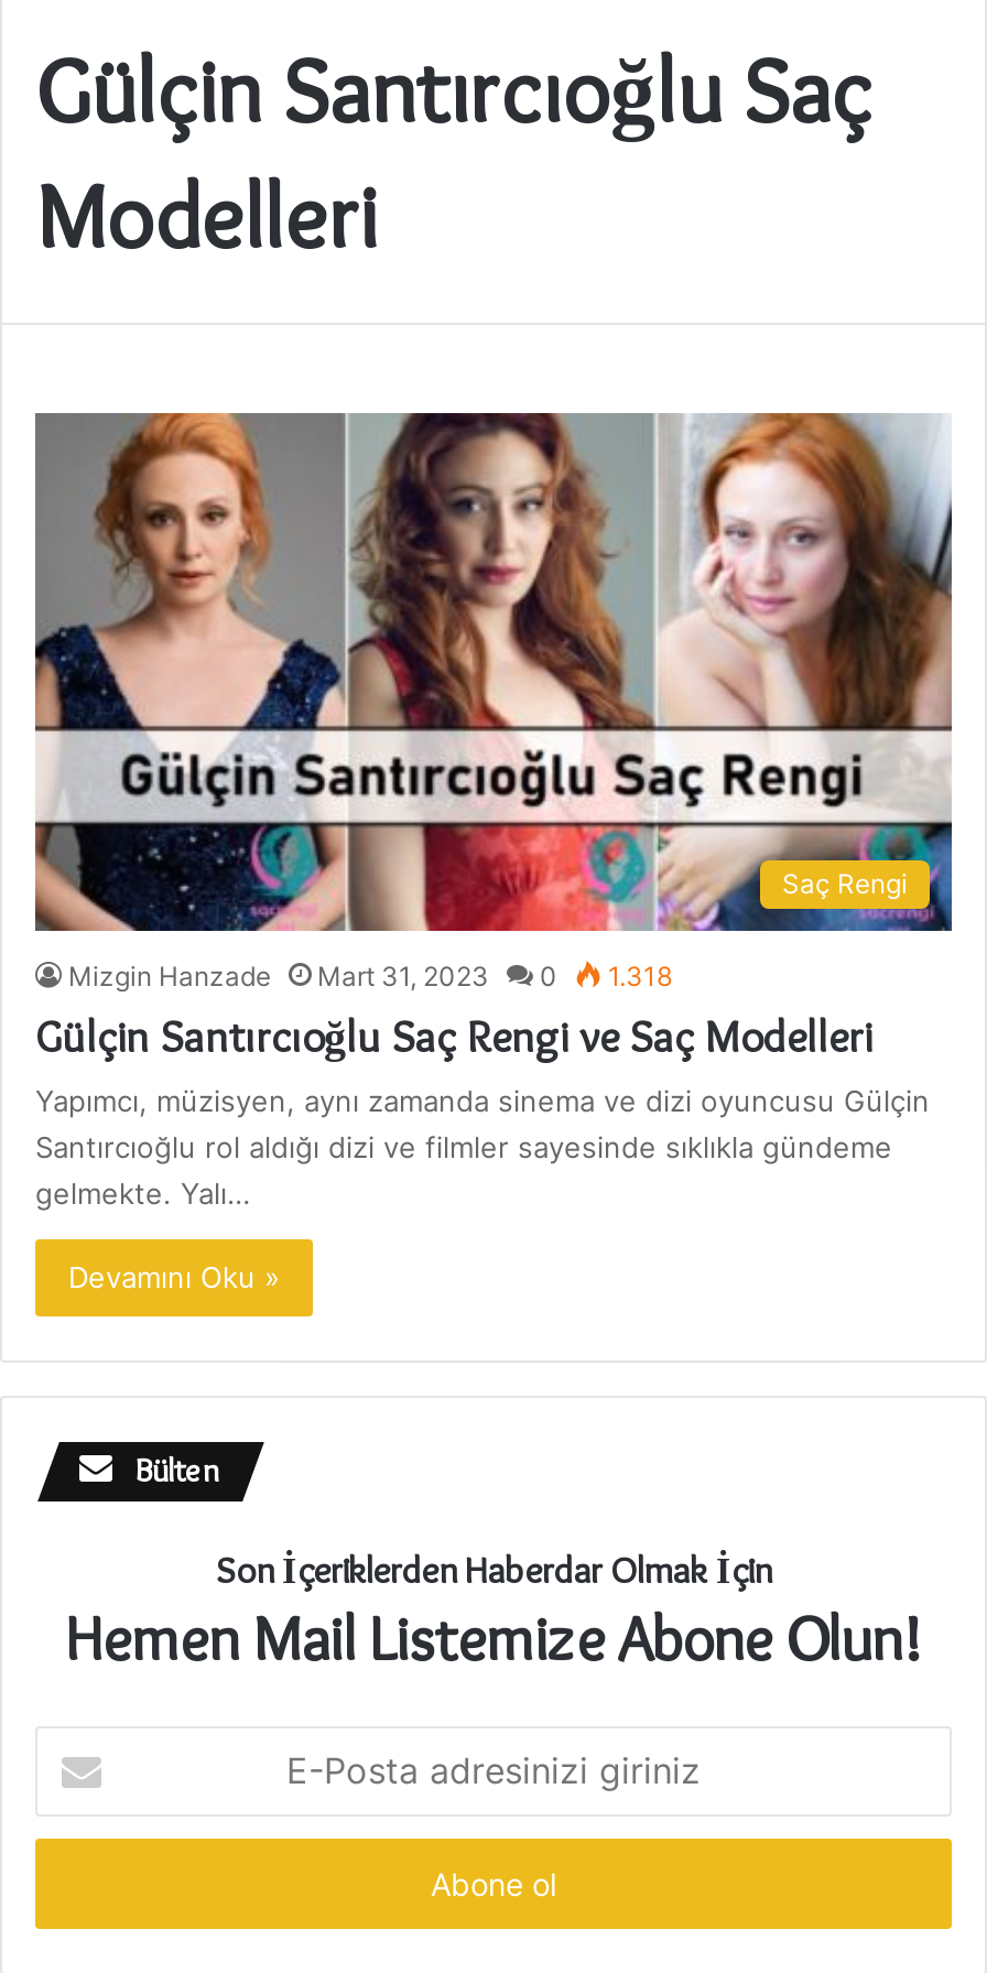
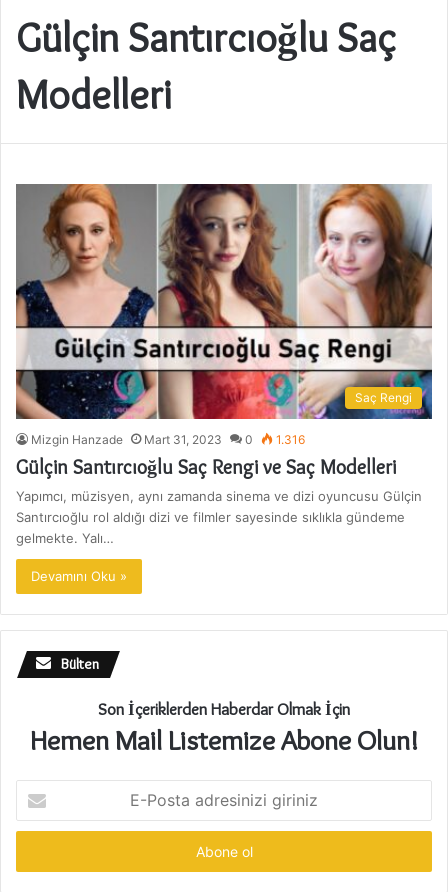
[68,959,672,992] Mizgin Hanzade Mart 31, 2023 0 1.318 -> [31,432,305,447] Mizgin Hanzade Mart 31, 2023 0 1.316

